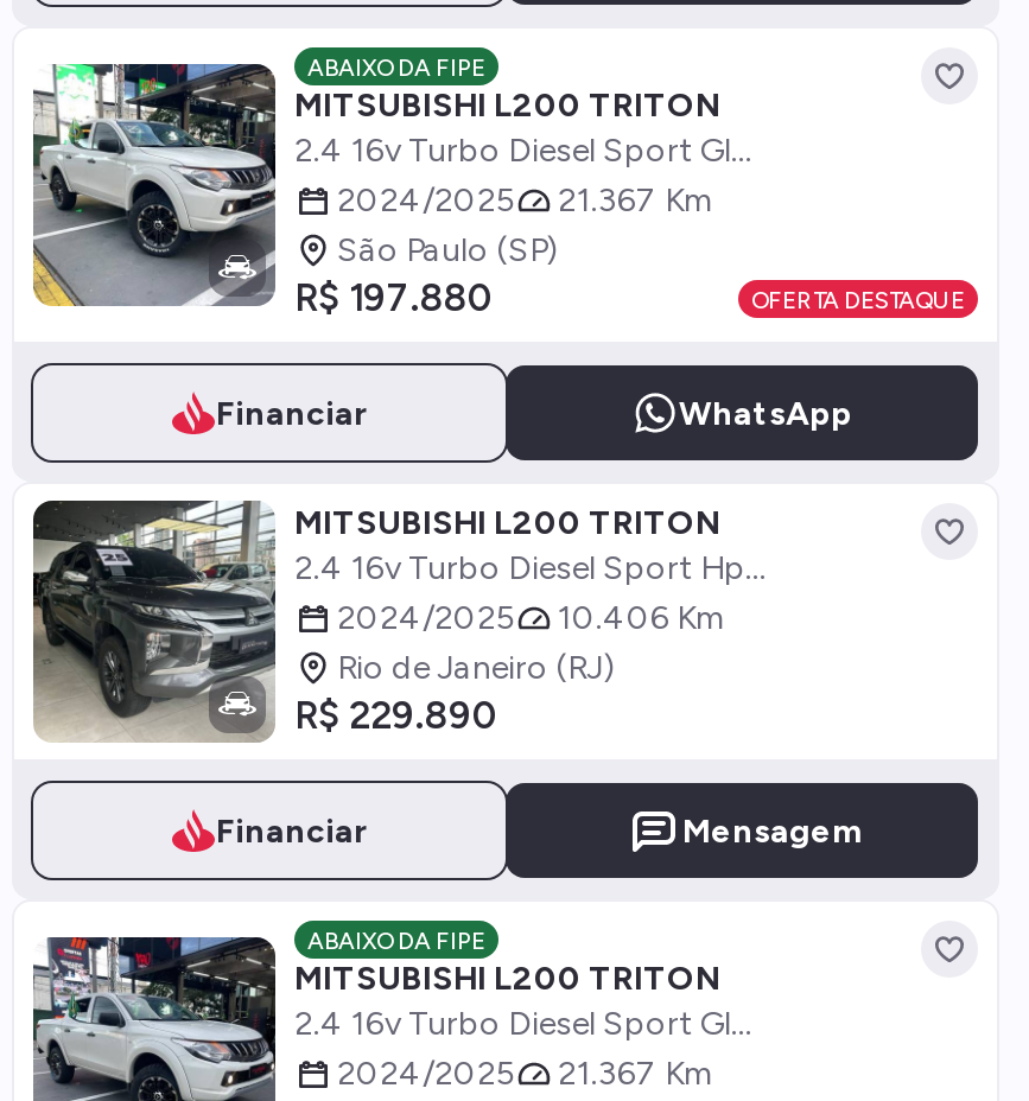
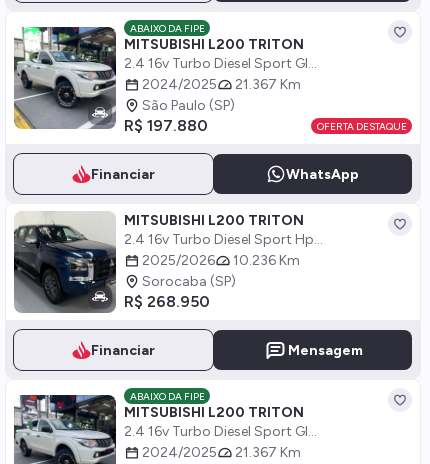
[31,498,726,743] [image] | 2024/2025 | 10.406 Km | Rio de Janeiro (RJ) | R$ 229.890 -> [13,211,300,313] [image] | 2025/2026 | 10.236 Km | Sorocaba (SP) | R$ 268.950

